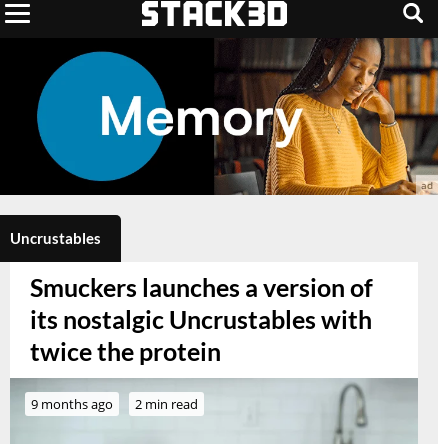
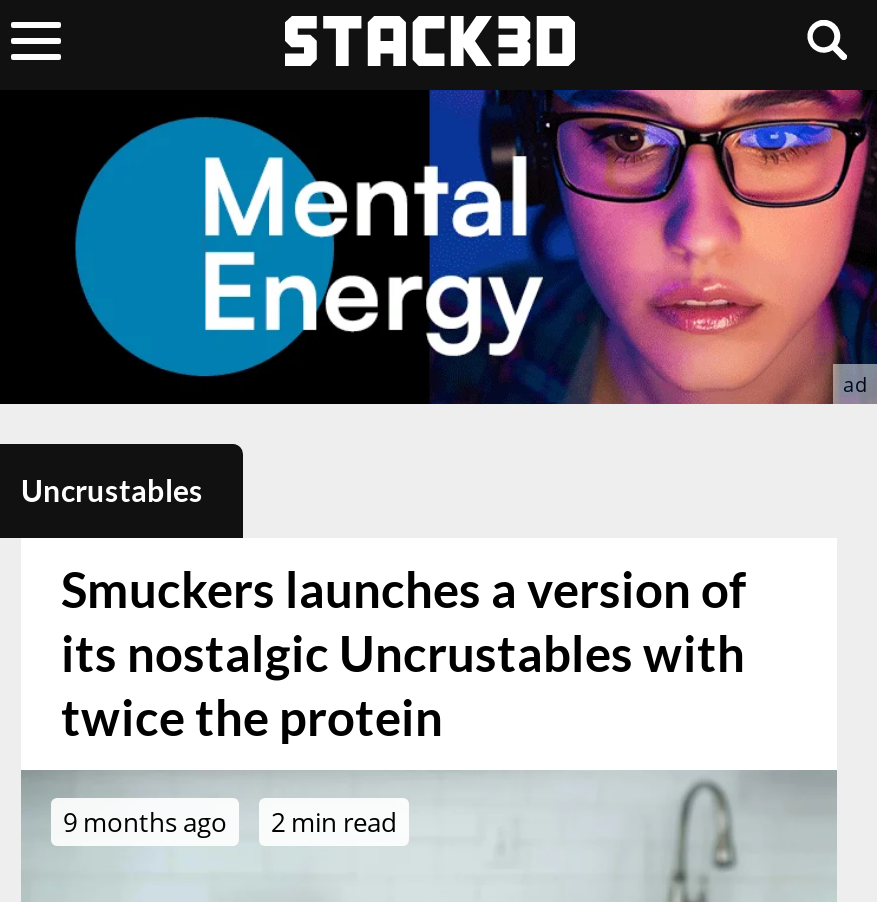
[101,38,435,196] [image] -> [203,88,871,406] [image]

